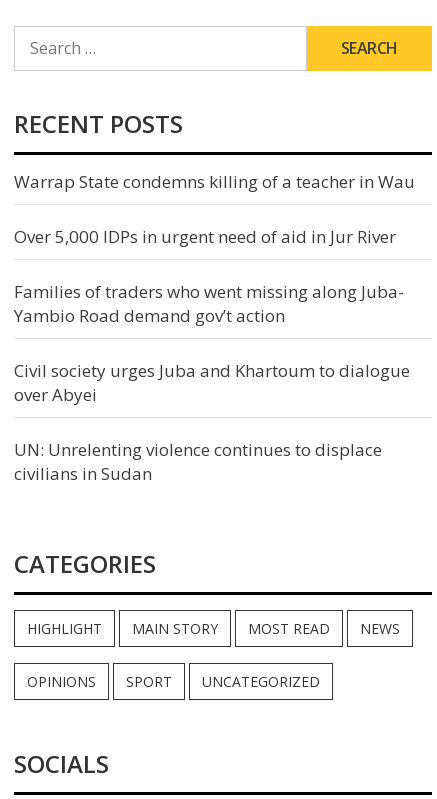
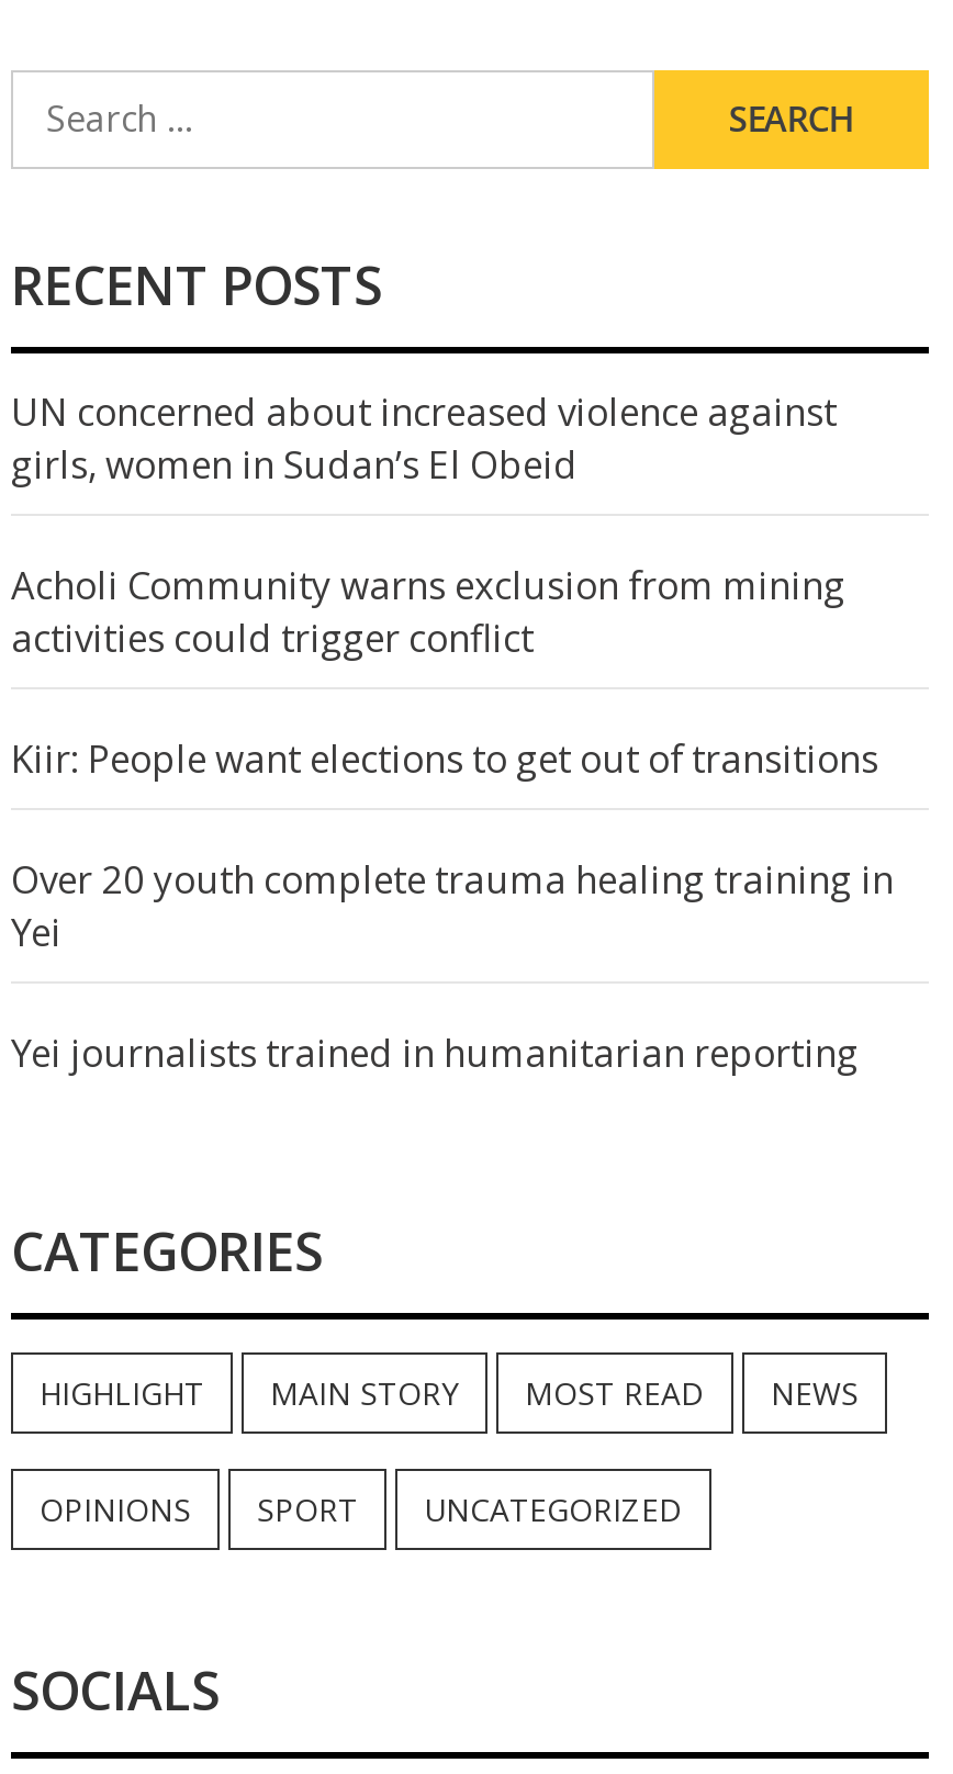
[14,170,415,193] Warrap State condemns killing of a teacher in Wau -> [11,386,837,490] UN concerned about increased violence against | girls, women in Sudan’s El Obeid
[14,225,396,248] Over 5,000 IDPs in urgent need of aid in Jur River -> [11,560,845,663] Acholi Community warns exclusion from mining | activities could trigger conflict
[14,280,404,327] Families of traders who went missing along Juba- | Yambio Road demand gov’t action -> [11,733,878,784] Kiir: People want elections to get out of transitions
[14,359,410,406] Civil society urges Juba and Khartoum to dialogue | over Abyei -> [11,854,894,957] Over 20 youth complete trauma healing training in | Yei
[14,438,382,485] UN: Unrelenting violence continues to displace | civilians in Sudan -> [11,1028,859,1078] Yei journalists trained in humanitarian reporting

